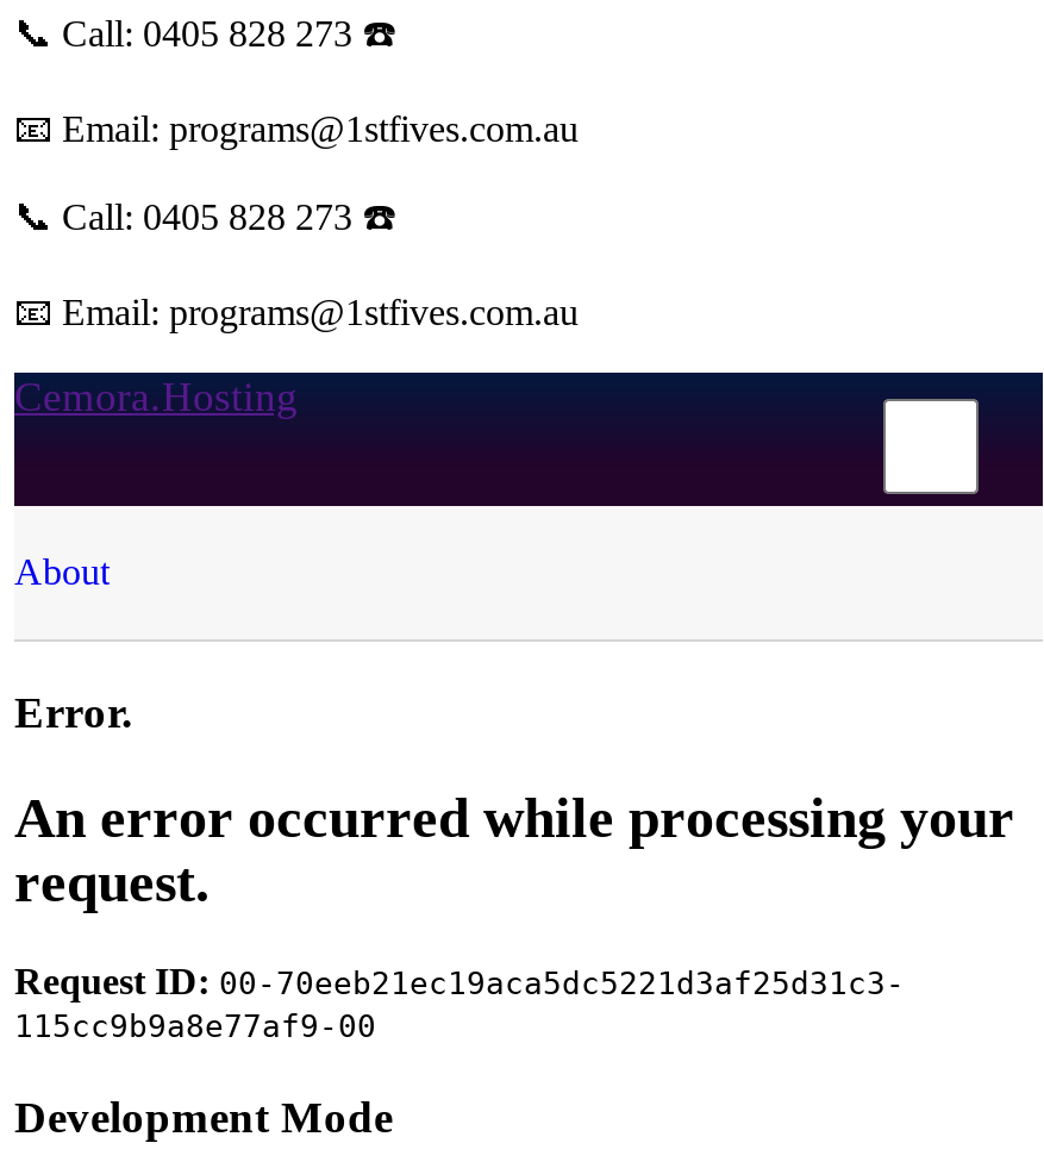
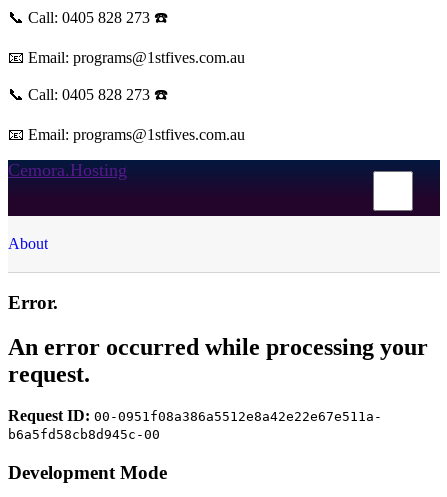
[14,962,905,1045] Request ID: 00-70eeb21ec19aca5dc5221d3af25d31c3- | 115cc9b9a8e77af9-00 -> [8,407,382,442] Request ID: 00-0951f08a386a5512e8a42e22e67e511a- | b6a5fd58cb8d945c-00

